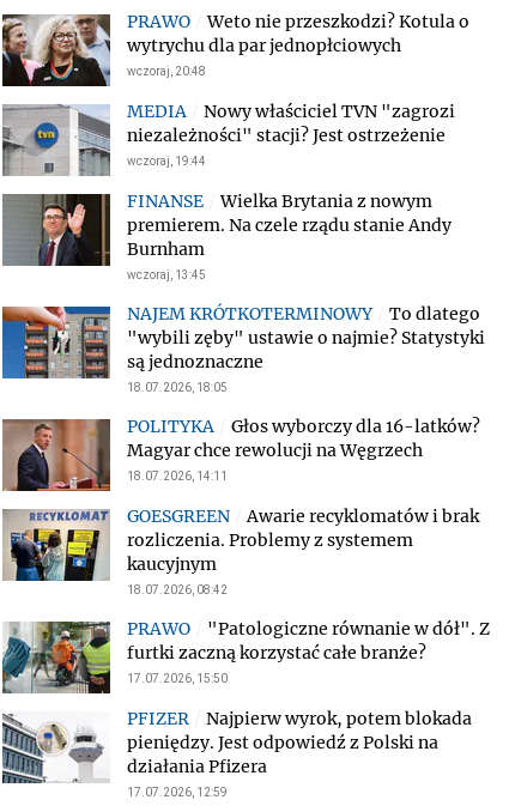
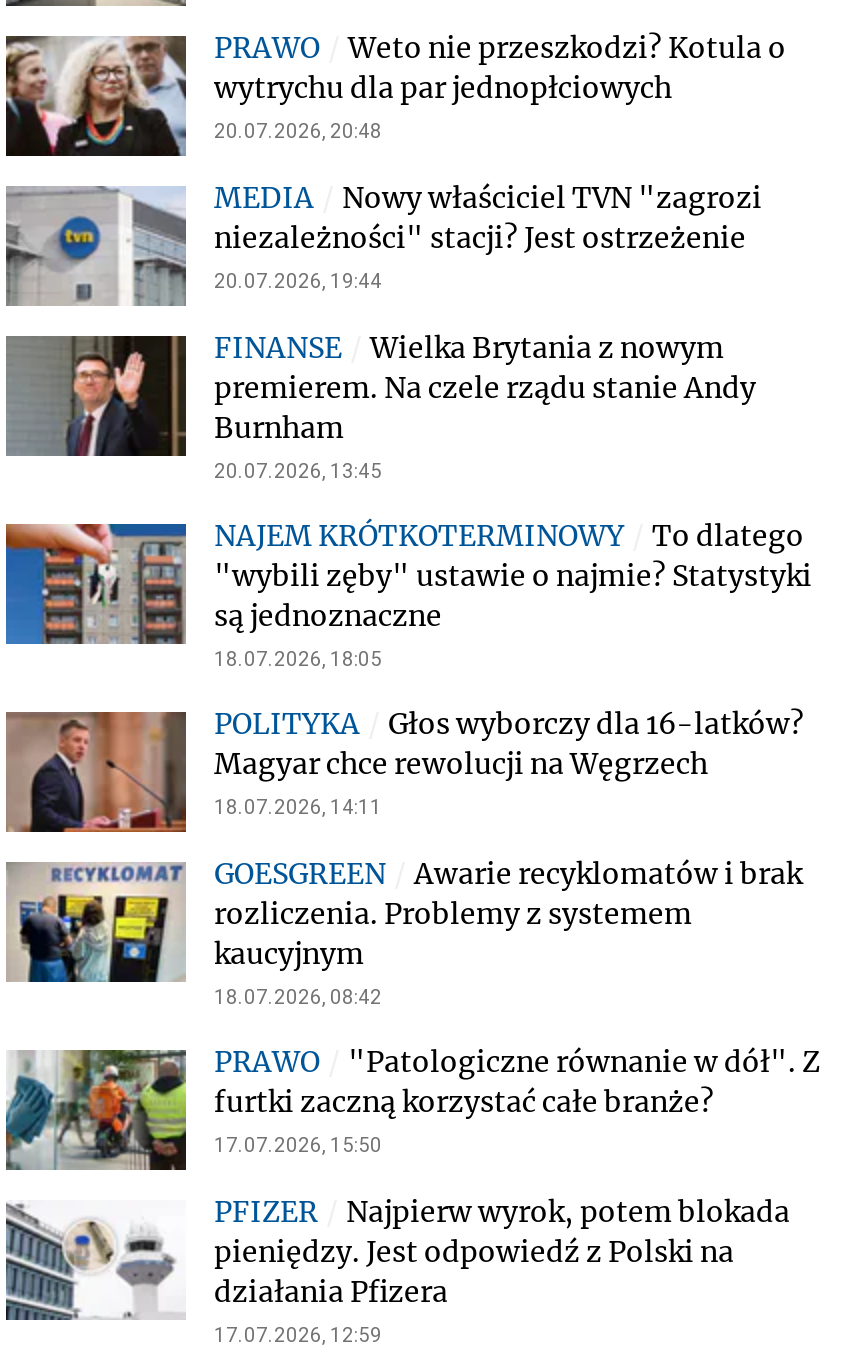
[127,65,206,78] wczoraj, 20:48 -> [214,120,382,142] 20.07.2026, 20:48
[127,154,206,168] wczoraj, 19:44 -> [214,270,382,292] 20.07.2026, 19:44
[127,268,206,281] wczoraj, 13:45 -> [214,460,382,482] 20.07.2026, 13:45

